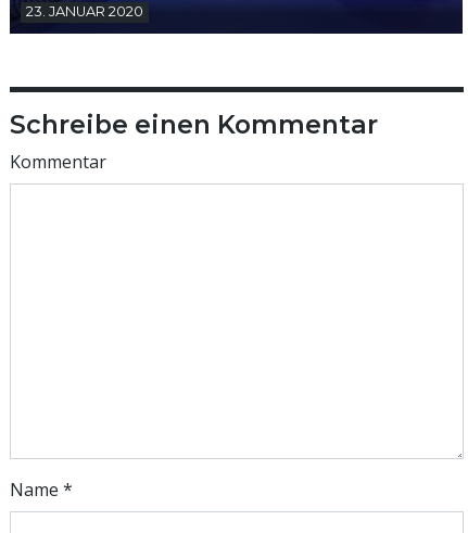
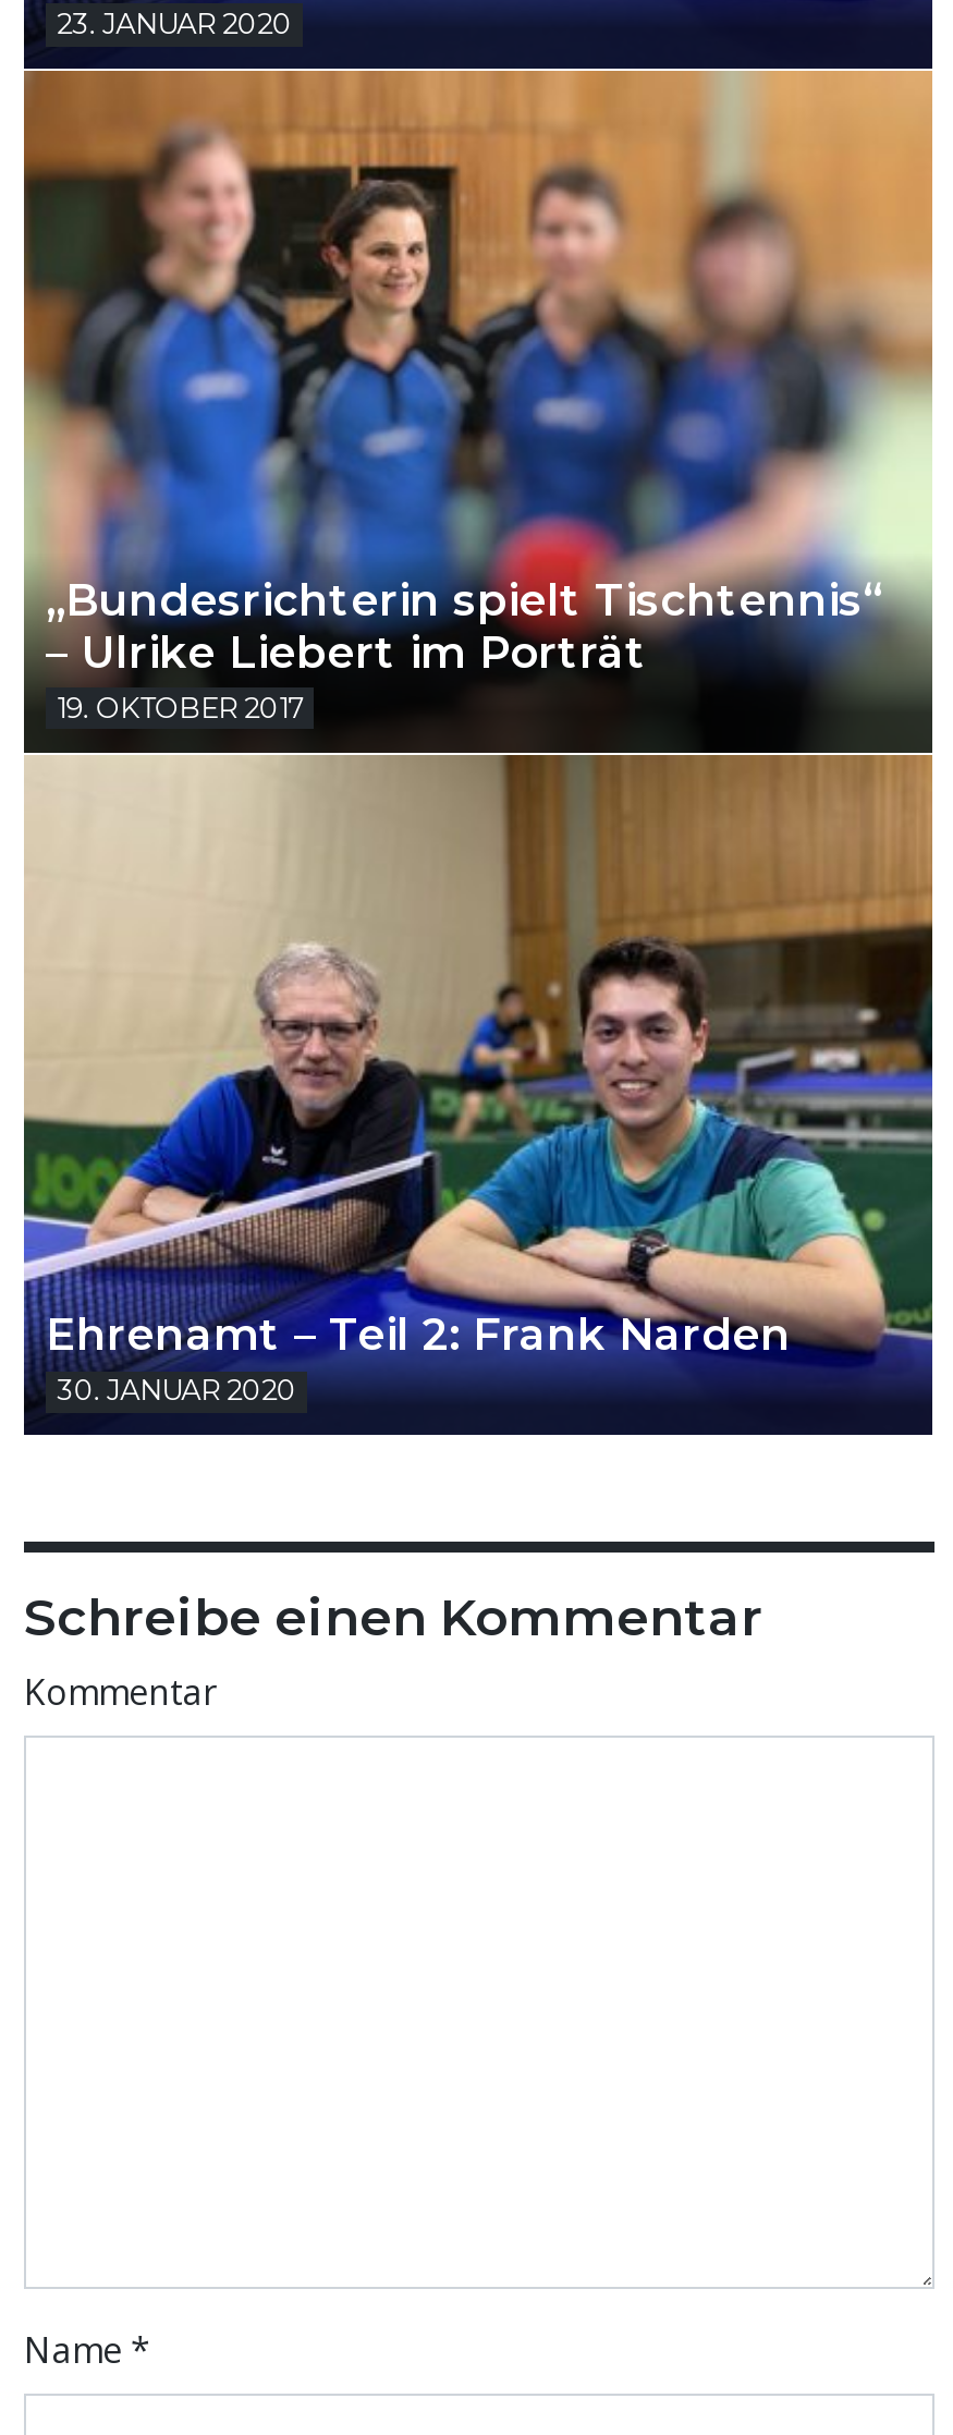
none -> [22,68,934,1368] [image] | „Bundesrichterin spielt Tischtennis“ | – Ulrike Liebert im Porträt | 19. OKTOBER 2017
none -> [46,1309,791,1407] Ehrenamt – Teil 2: Frank Narden | 30. JANUAR 2020

